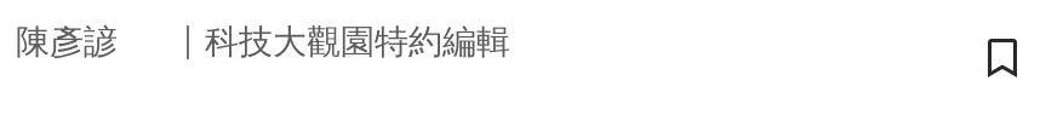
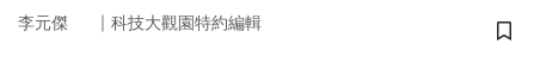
[16,22,118,60] 陳彥諺 -> [18,13,68,32] 李元傑

